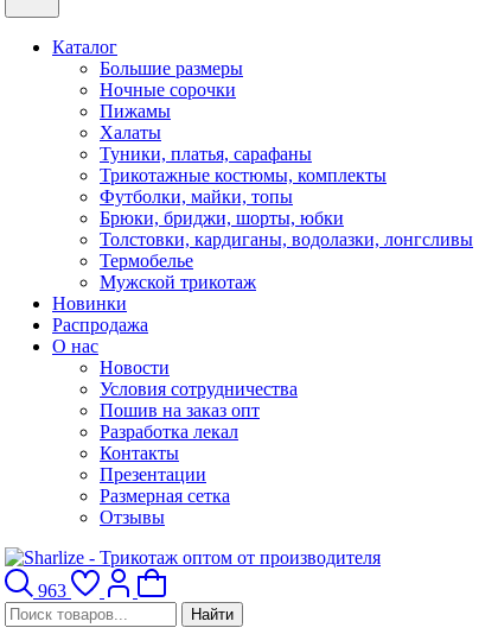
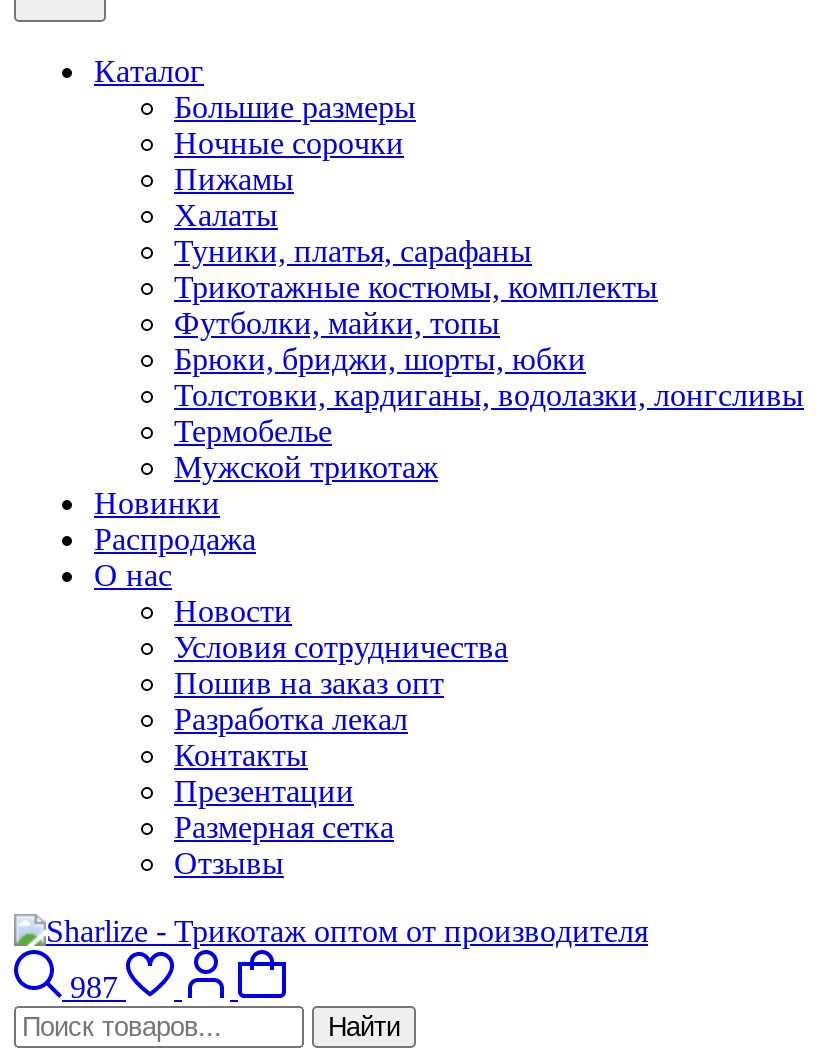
[38,581,66,601] 963 -> [70,970,118,1004] 987

